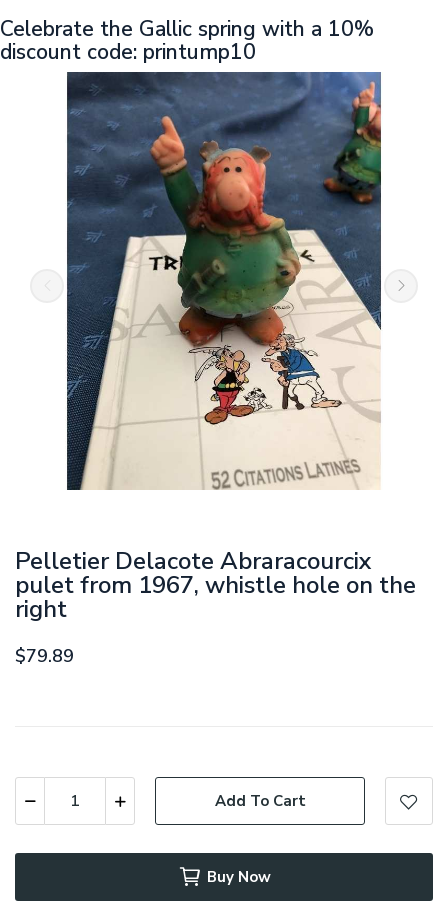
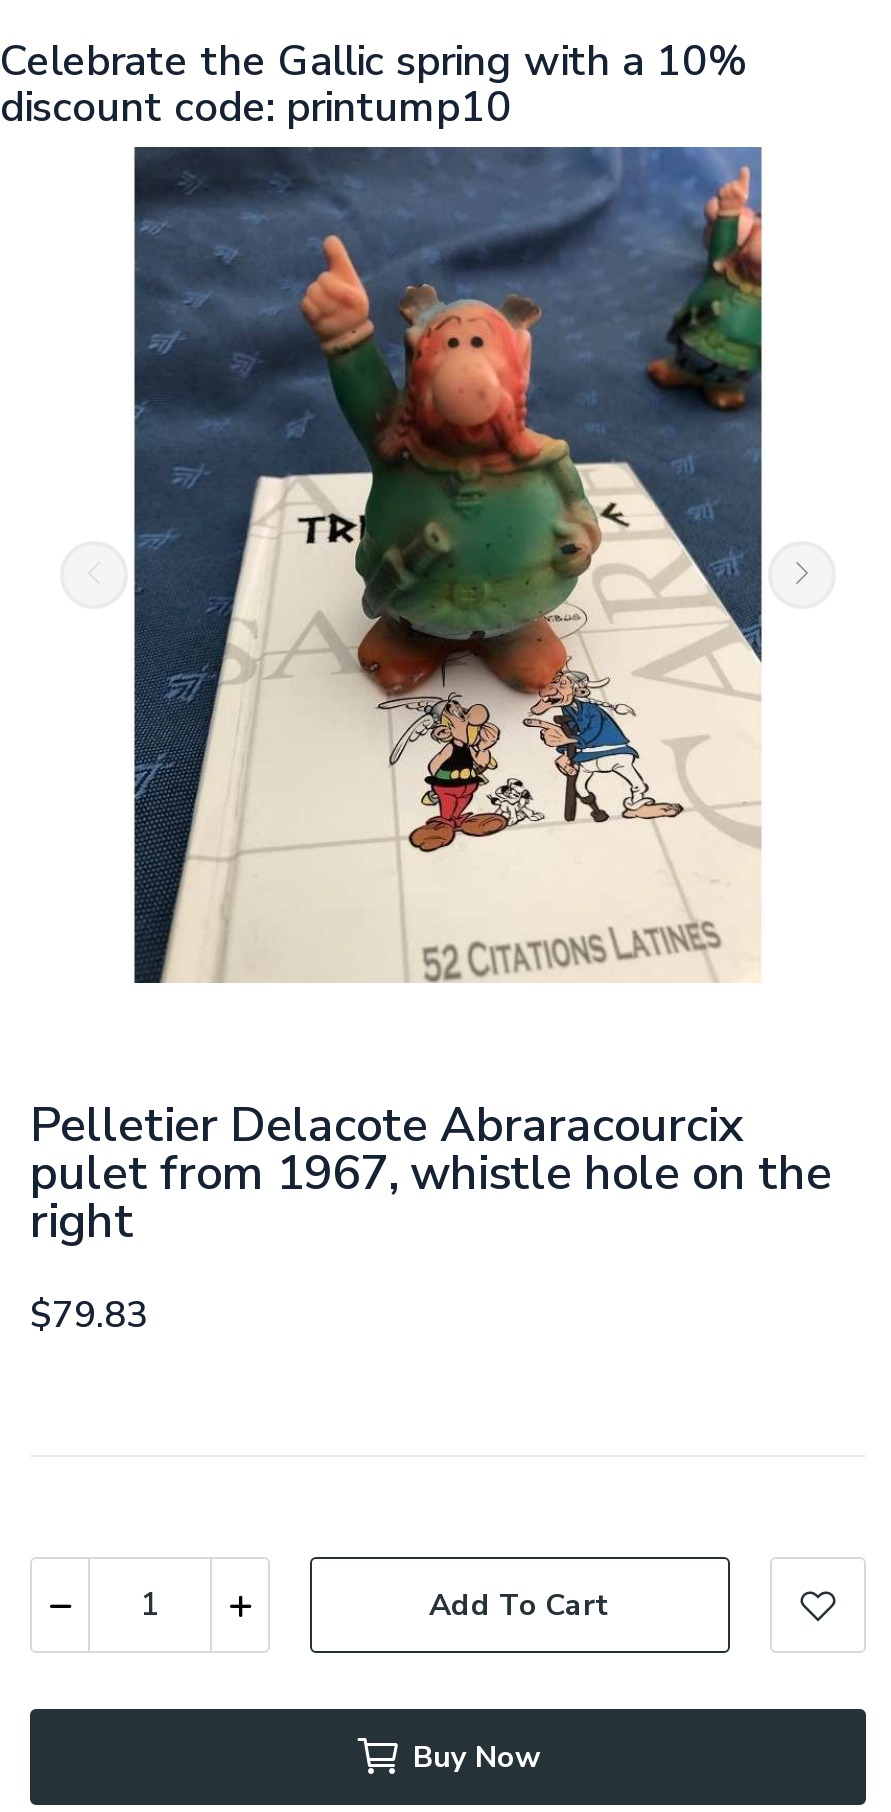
[15,644,74,668] $79.89 -> [30,1291,148,1339] $79.83

